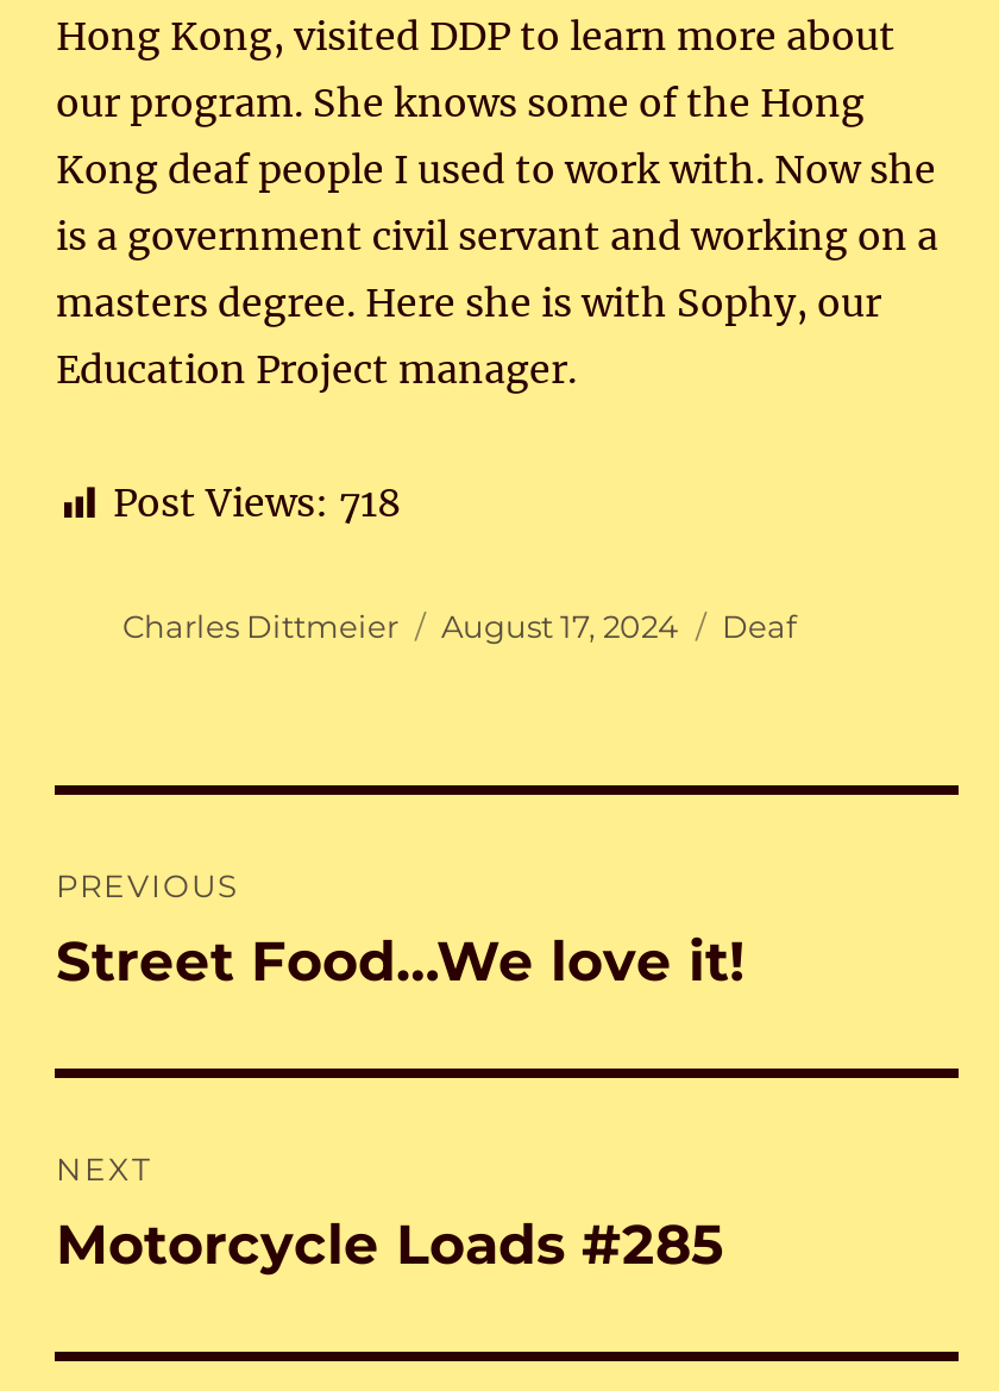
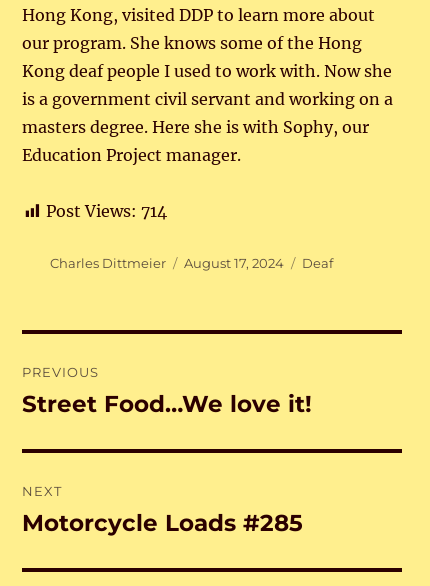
[113,478,401,526] Post Views: 718 -> [46,201,167,221] Post Views: 714

